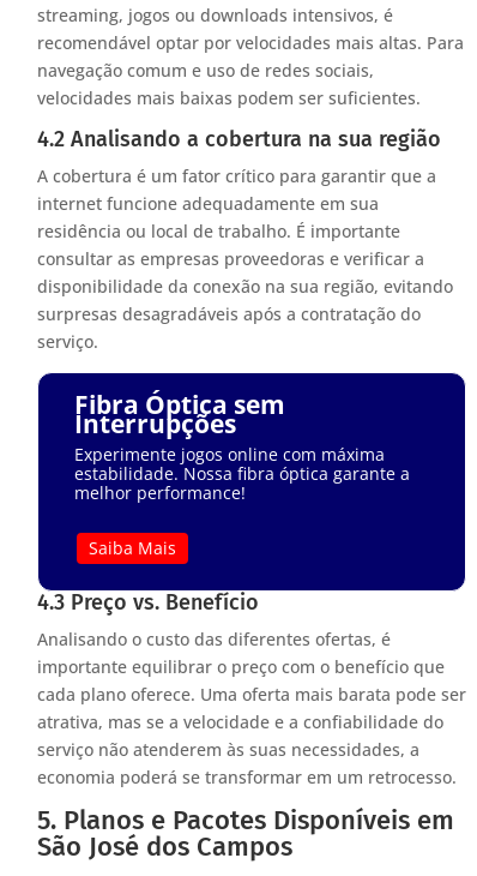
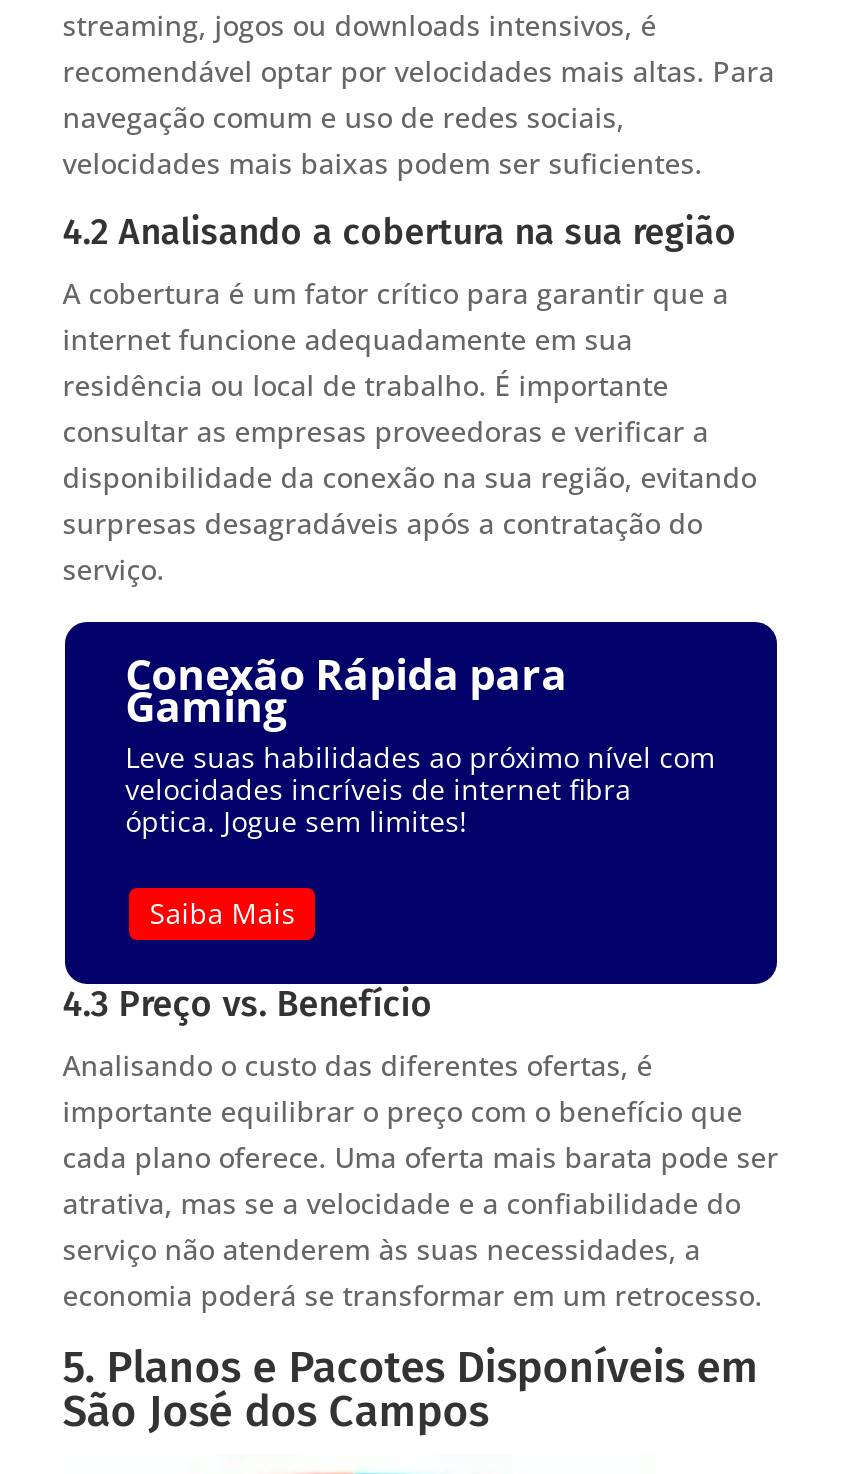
[74,387,410,504] Fibra Óptica sem | Interrupções | Experimente jogos online com máxima | estabilidade. Nossa fibra óptica garante a | melhor performance! -> [125,645,715,839] Conexão Rápida para | Gaming | Leve suas habilidades ao próximo nível com | velocidades incríveis de internet fibra | óptica. Jogue sem limites!

